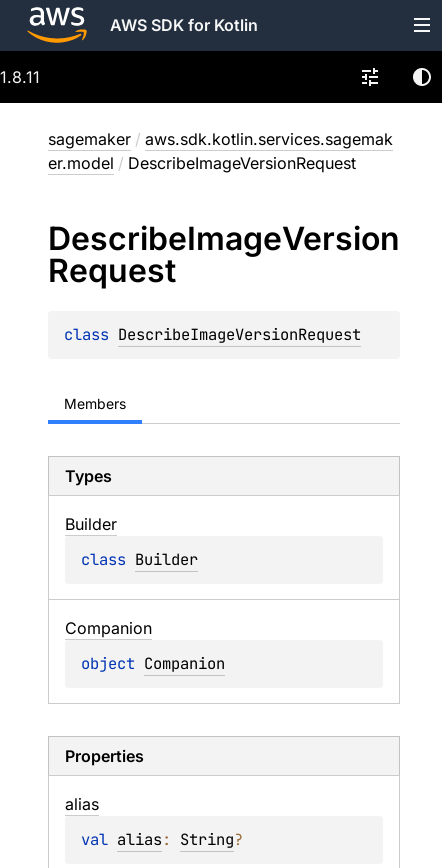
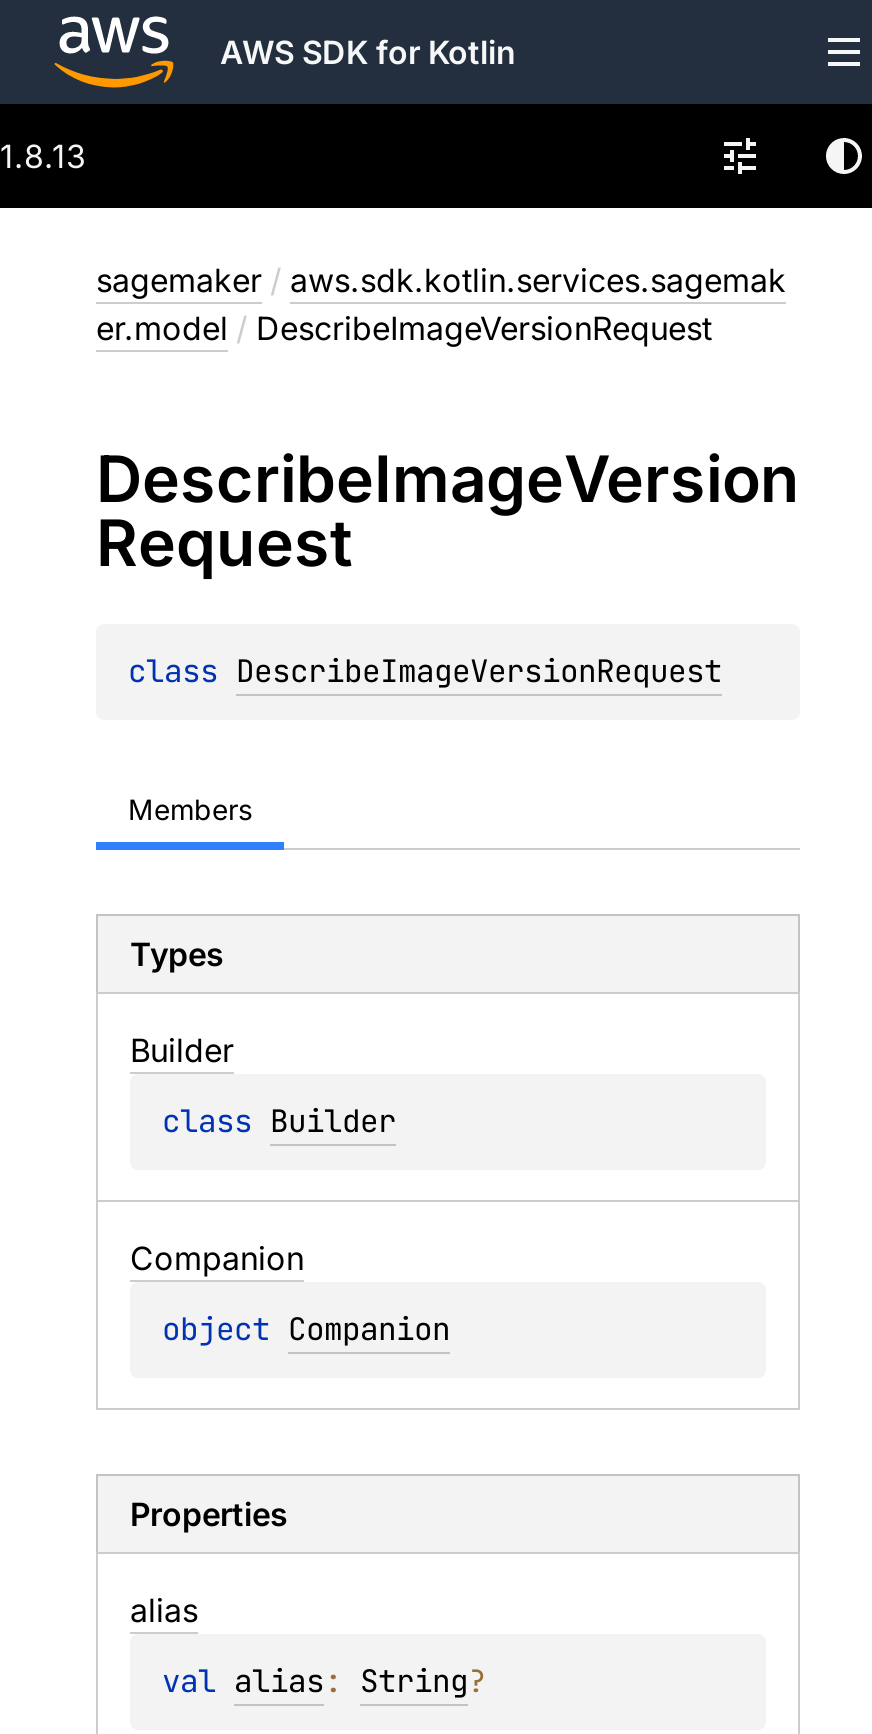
[0,67,40,87] 1.8.11 -> [0,136,86,176] 1.8.13

